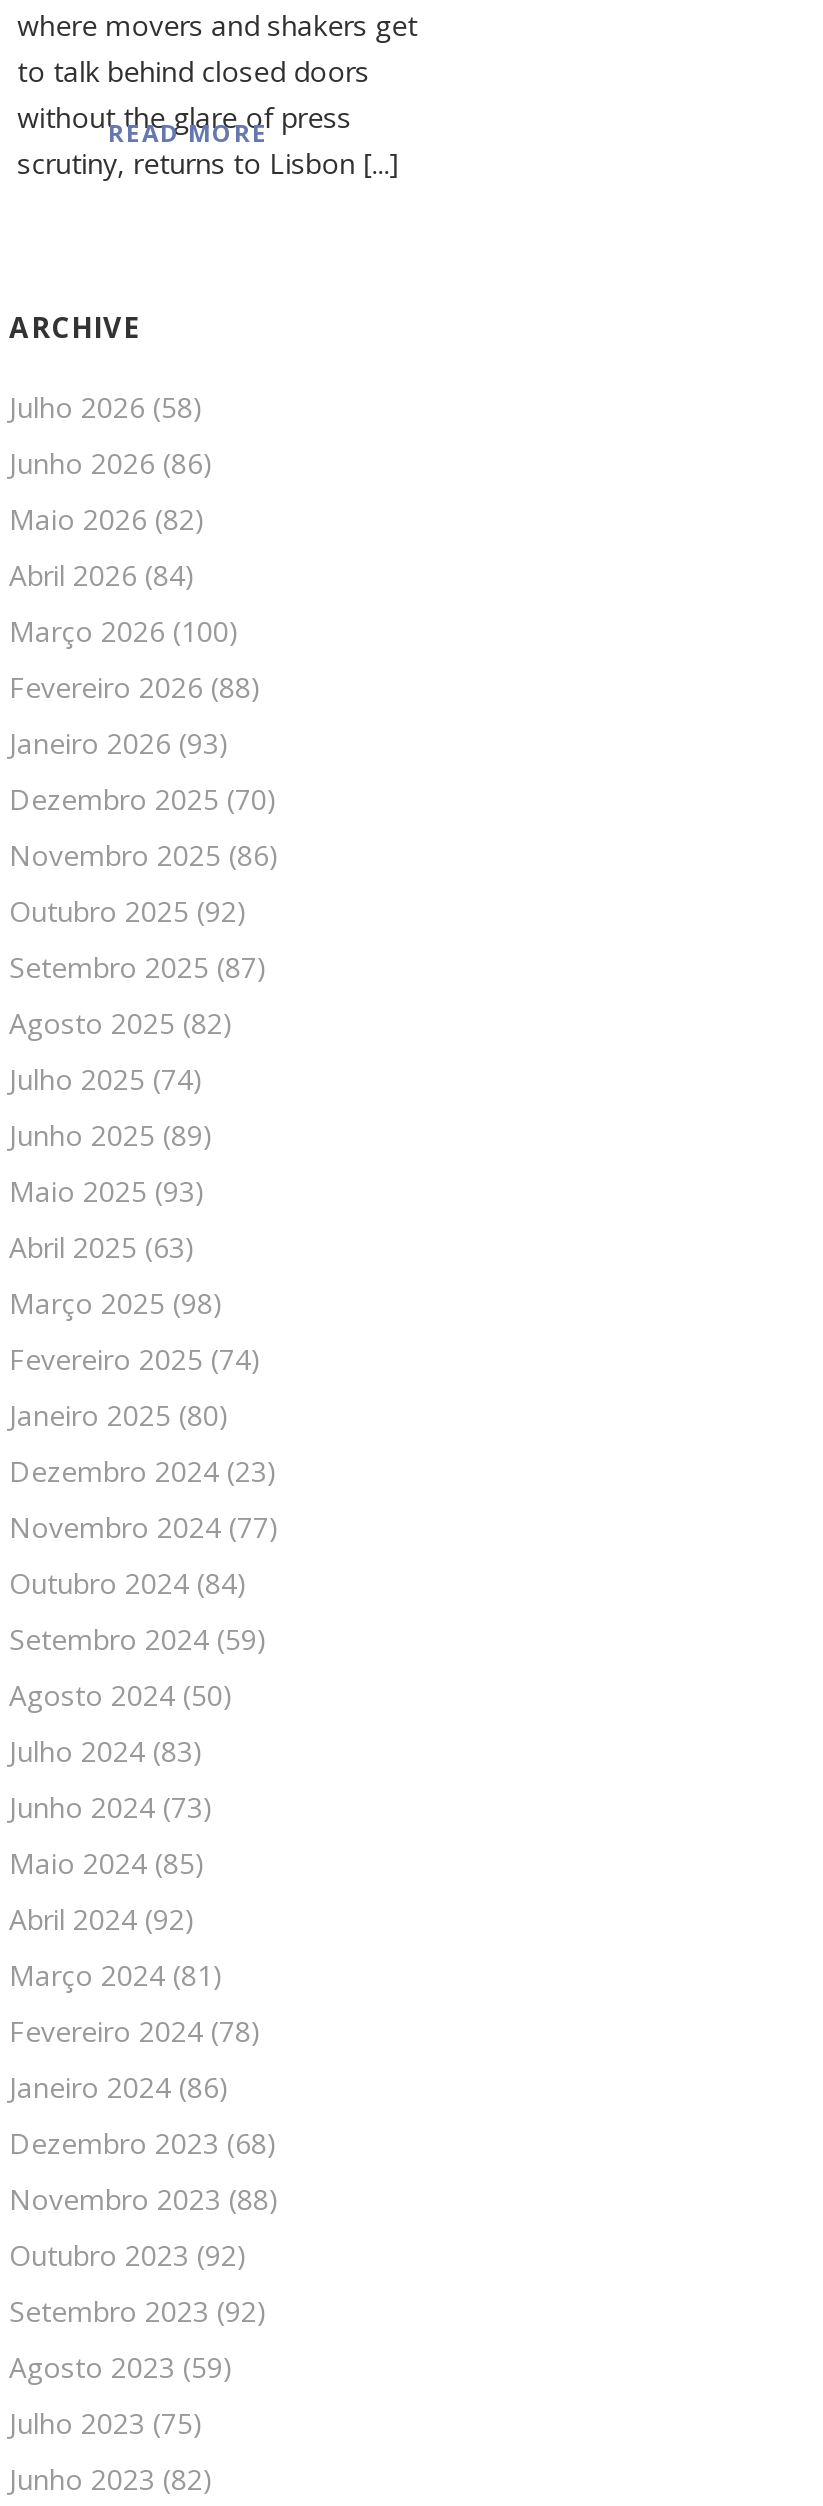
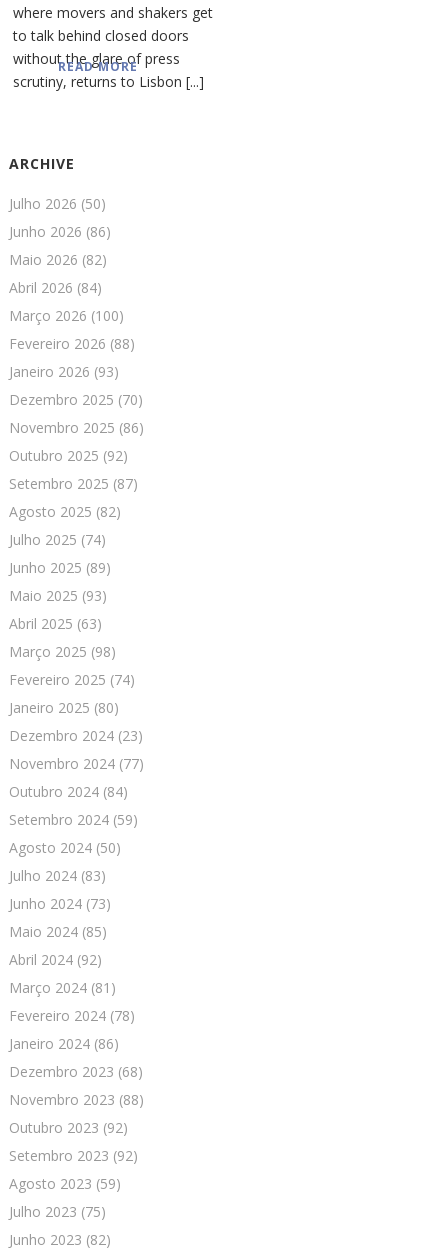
[9,388,203,426] Julho 2026 (58) -> [9,194,106,213] Julho 2026 (50)

